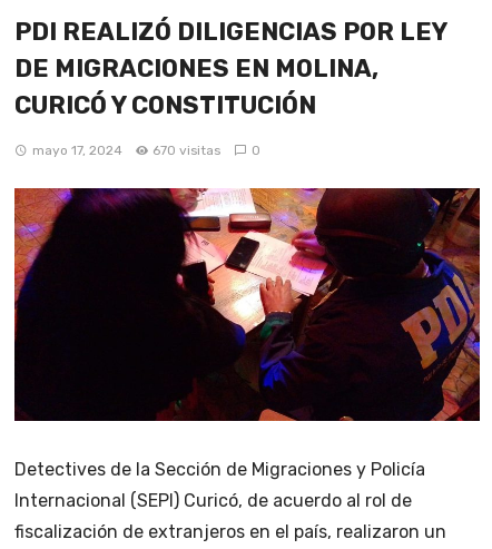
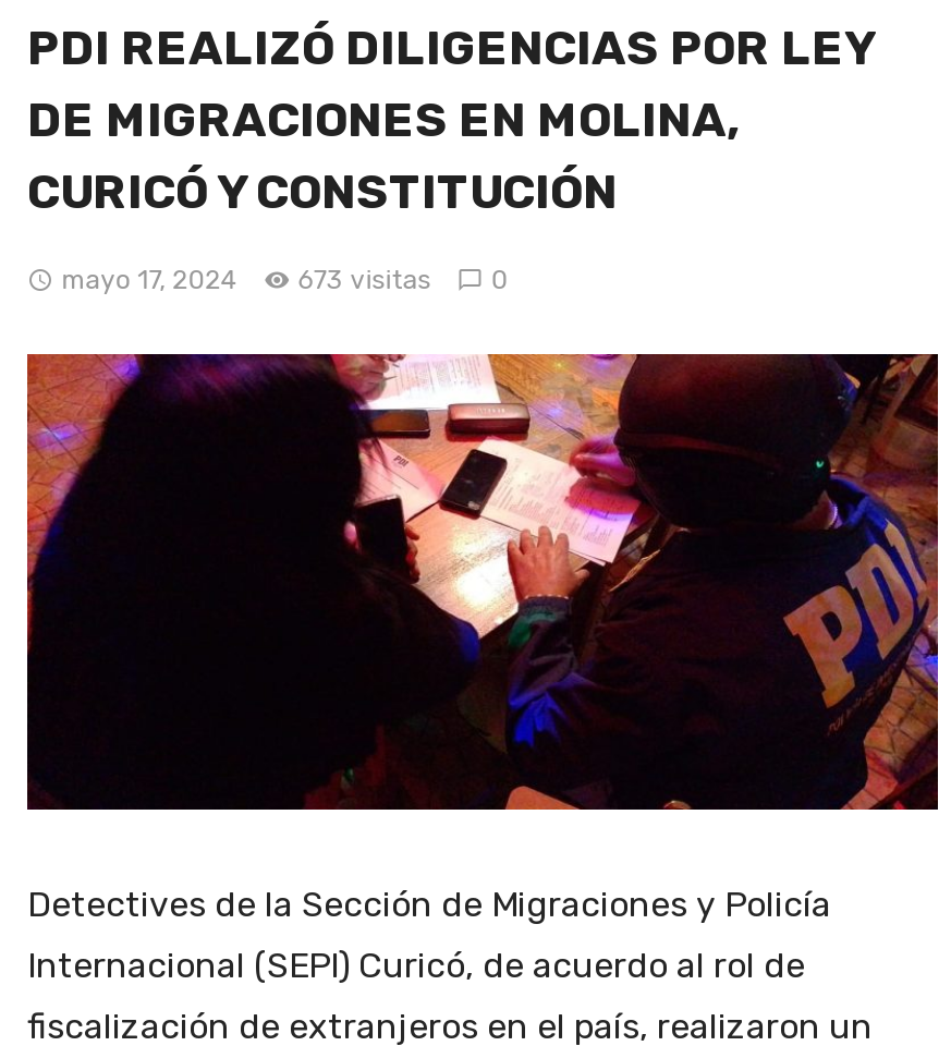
[32,143,260,158] mayo 17, 2024 670 visitas 0 -> [61,265,508,295] mayo 17, 2024 673 visitas 0

